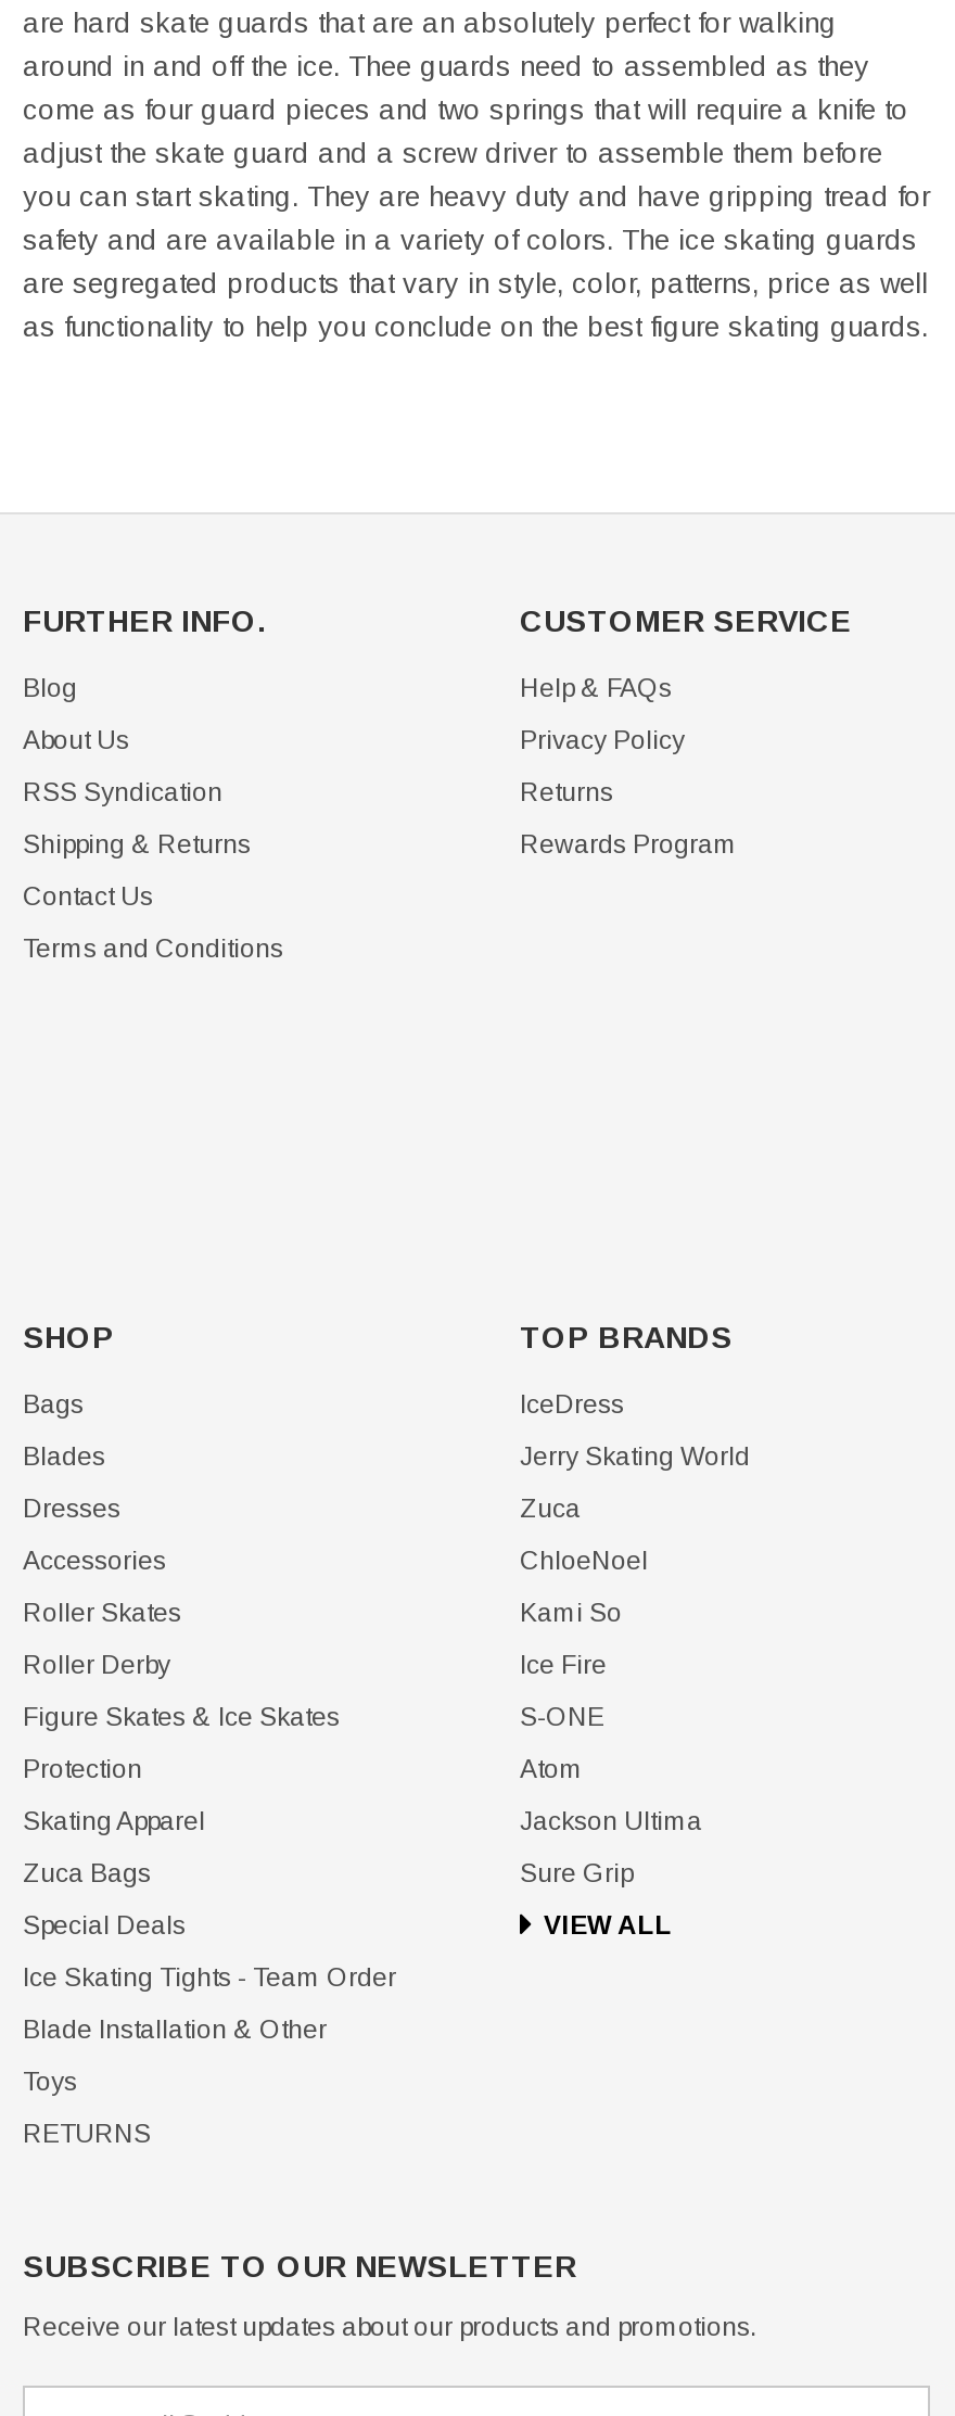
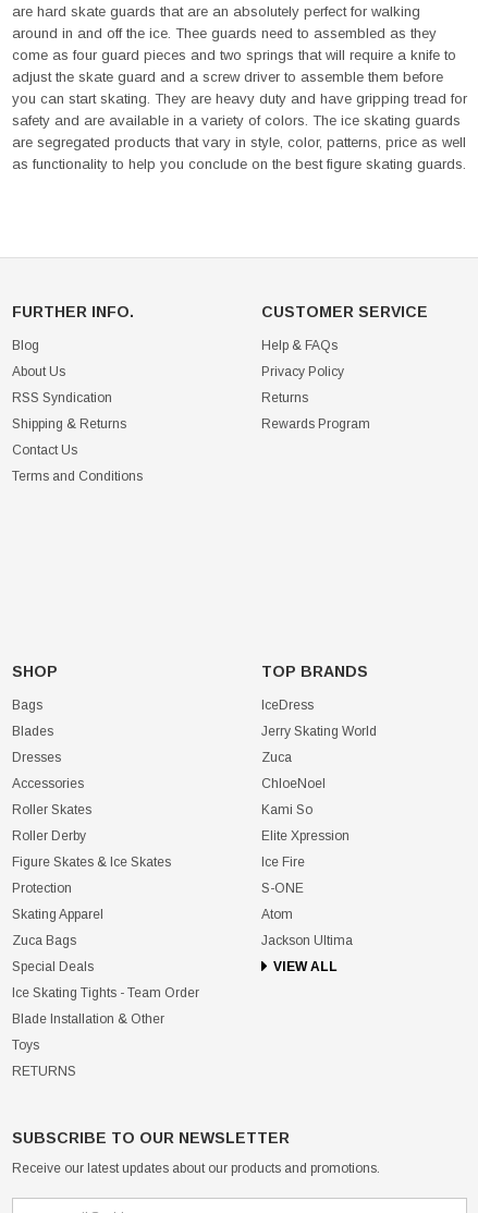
moved [520,1650,702,1836] -> [261,854,353,948]: Ice Fire | S-ONE | Atom | Jackson Ultima
none -> [261,828,350,844] Elite Xpression
[520,1858,633,1889] Sure Grip -> none

